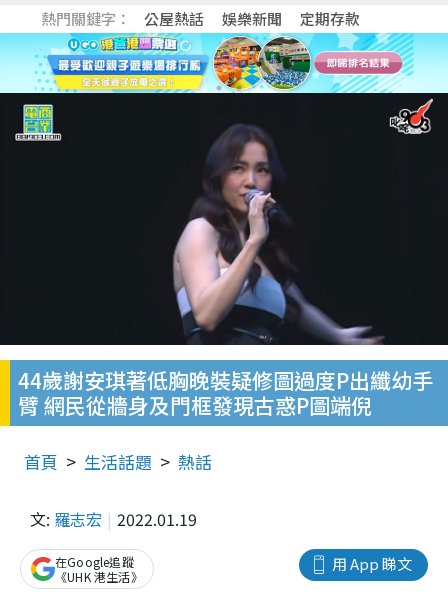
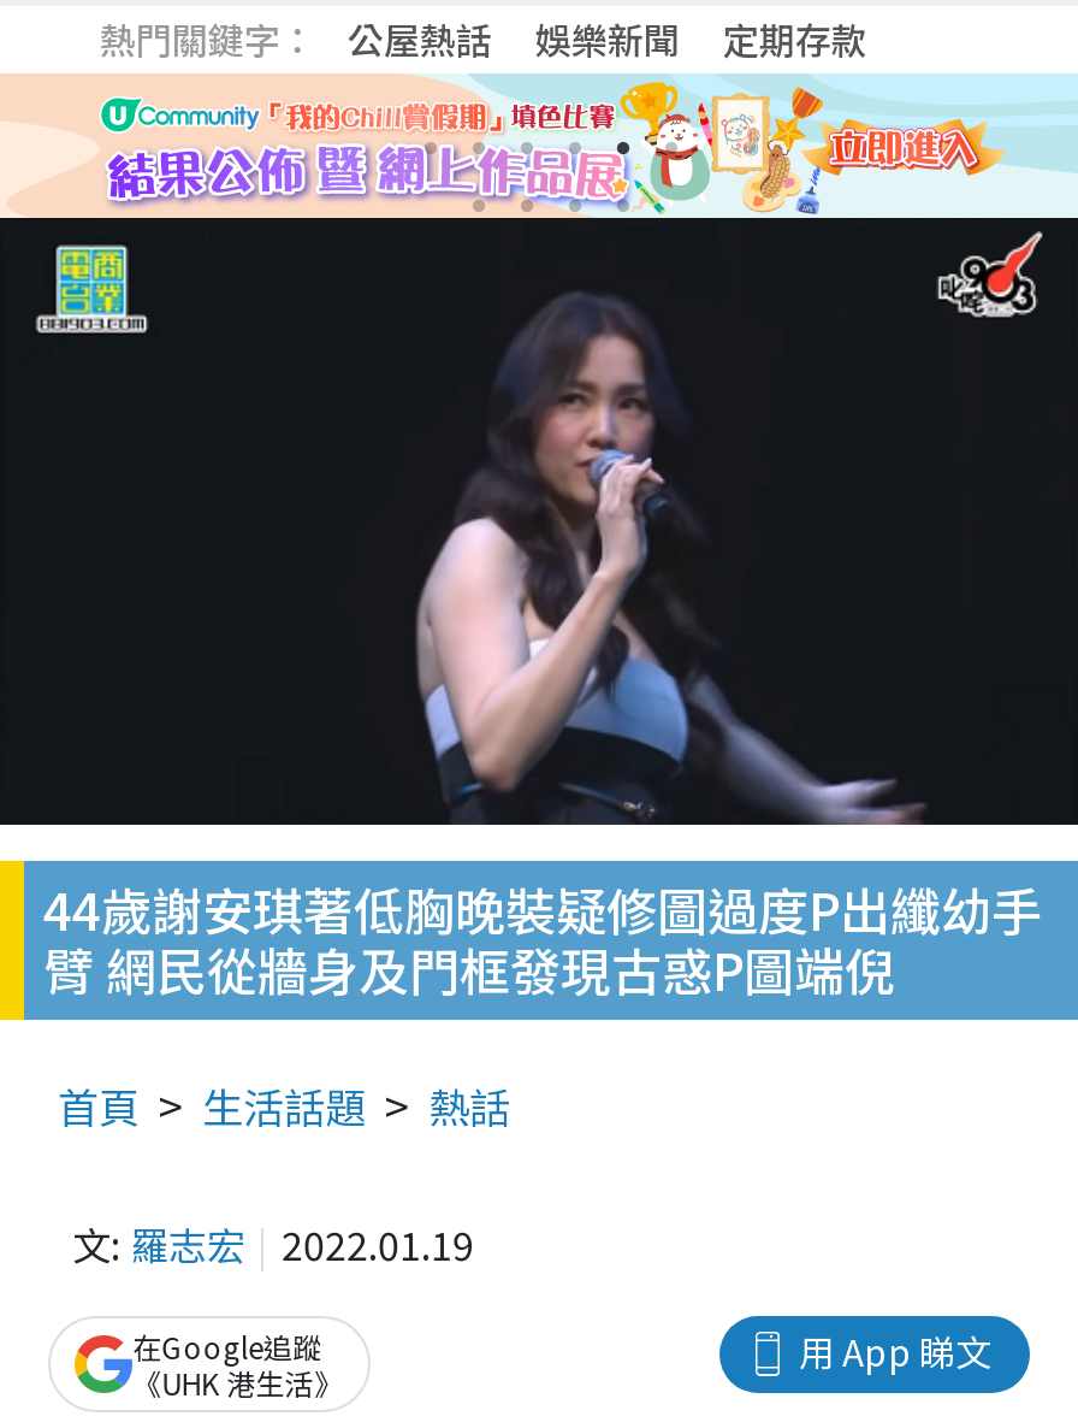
[3,32,445,94] [image] -> [7,73,1071,220] [image]

